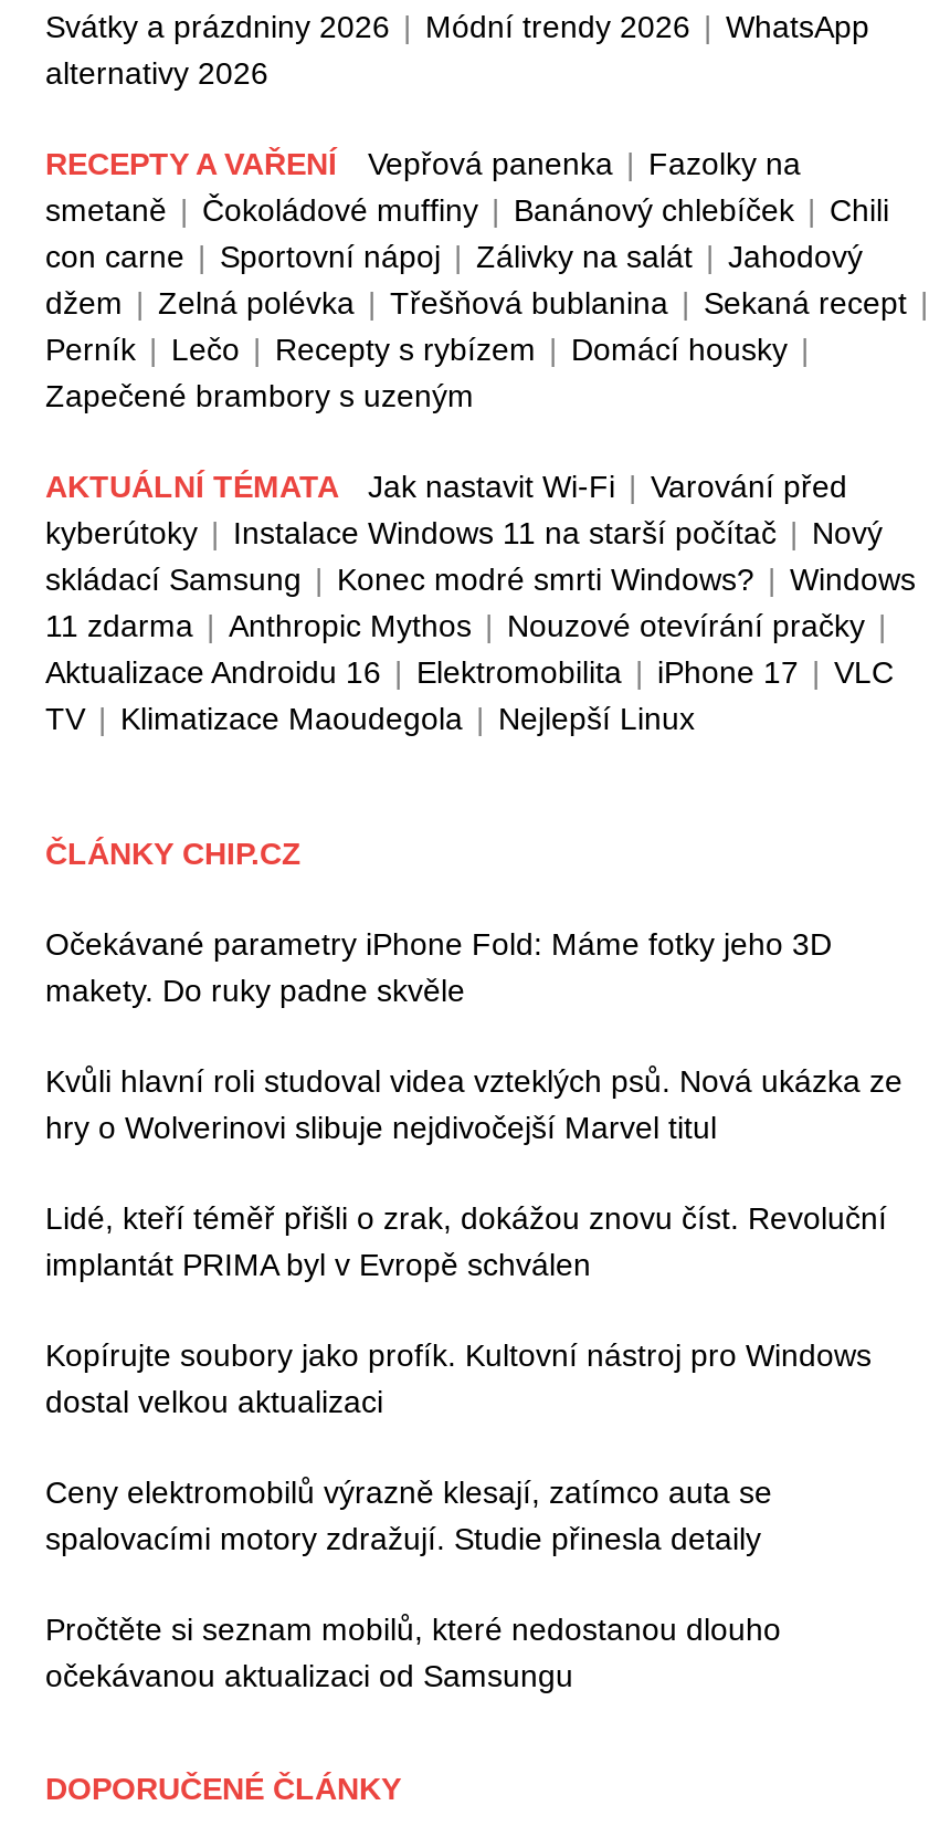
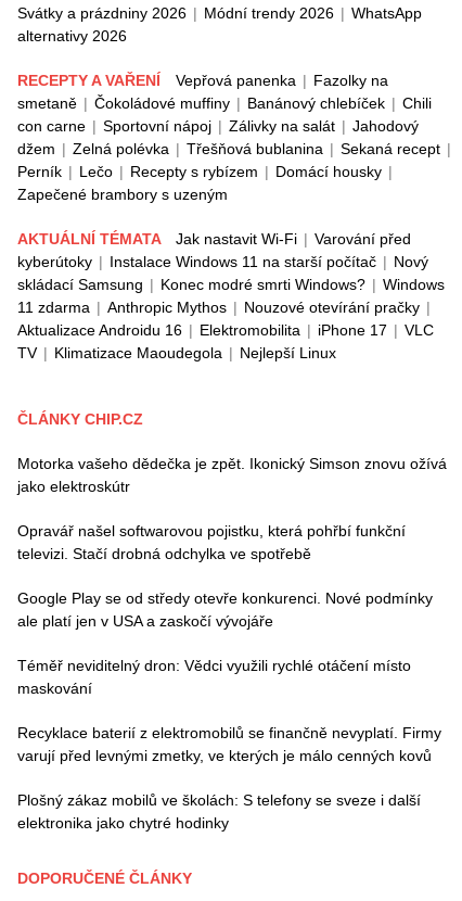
[45,927,832,1008] Očekávané parametry iPhone Fold: Máme fotky jeho 3D | makety. Do ruky padne skvěle -> [17,455,447,495] Motorka vašeho dědečka je zpět. Ikonický Simson znovu ožívá | jako elektroskútr
[45,1064,902,1146] Kvůli hlavní roli studoval videa vzteklých psů. Nová ukázka ze | hry o Wolverinovi slibuje nejdivočejší Marvel titul -> [17,522,406,563] Opravář našel softwarovou pojistku, která pohřbí funkční | televizi. Stačí drobná odchylka ve spotřebě
[45,1201,887,1283] Lidé, kteří téměř přišli o zrak, dokážou znovu číst. Revoluční | implantát PRIMA byl v Evropě schválen -> [17,590,433,630] Google Play se od středy otevře konkurenci. Nové podmínky | ale platí jen v USA a zaskočí vývojáře
[45,1338,872,1420] Kopírujte soubory jako profík. Kultovní nástroj pro Windows | dostal velkou aktualizaci -> [17,657,411,697] Téměř neviditelný dron: Vědci využili rychlé otáčení místo | maskování
[45,1475,772,1557] Ceny elektromobilů výrazně klesají, zatímco auta se | spalovacími motory zdražují. Studie přinesla detaily -> [17,724,441,764] Recyklace baterií z elektromobilů se finančně nevyplatí. Firmy | varují před levnými zmetky, ve kterých je málo cenných kovů
[45,1612,781,1694] Pročtěte si seznam mobilů, které nedostanou dlouho | očekávanou aktualizaci od Samsungu -> [17,792,421,832] Plošný zákaz mobilů ve školách: S telefony se sveze i další | elektronika jako chytré hodinky

